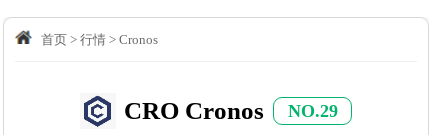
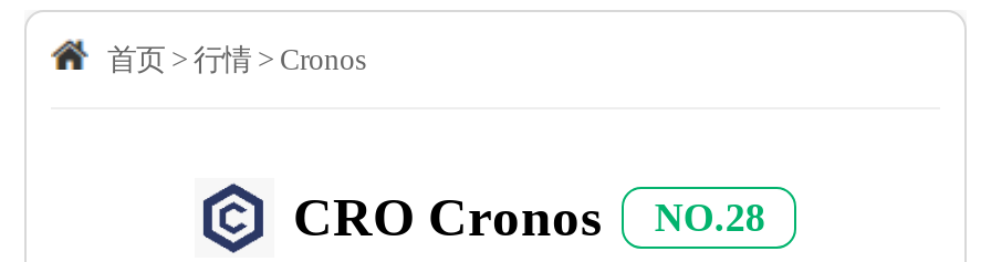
[124,97,338,124] CRO Cronos NO.29 -> [293,187,765,246] CRO Cronos NO.28

